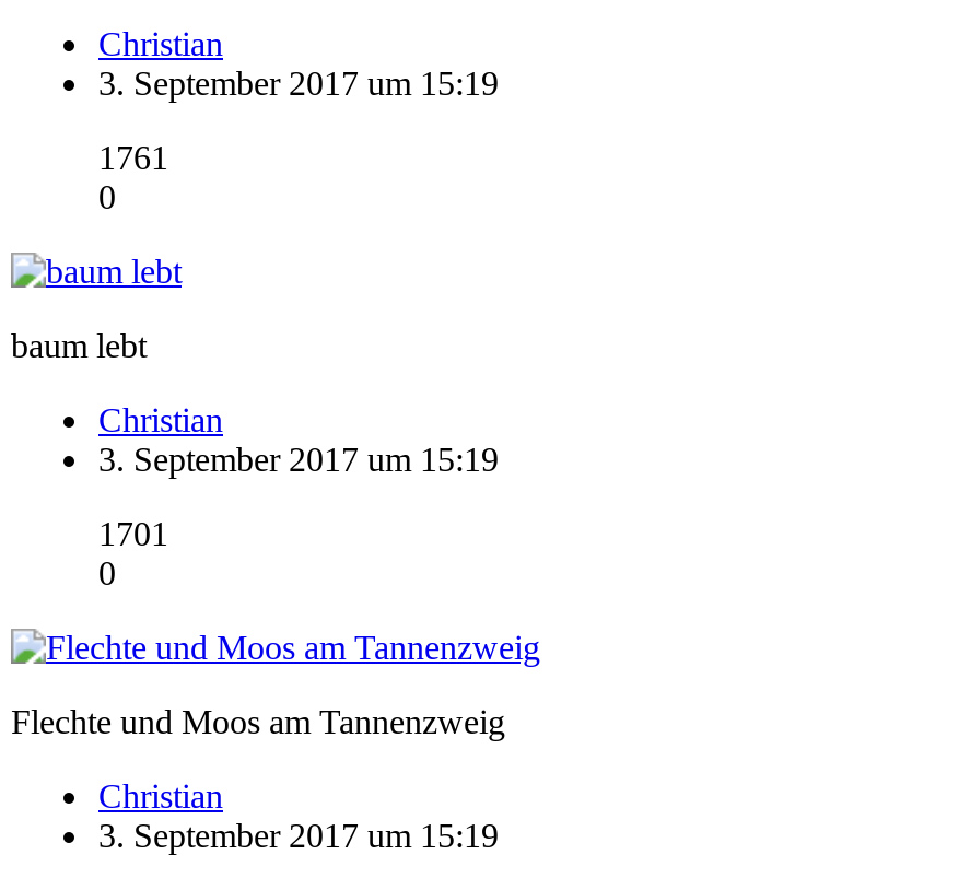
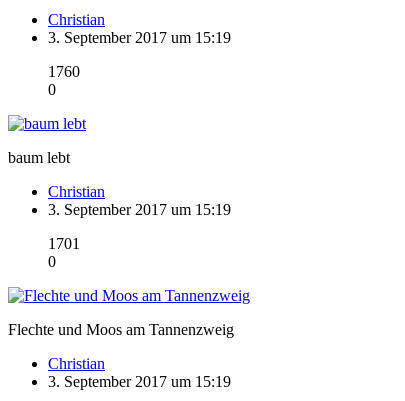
[98,138,168,176] 1761 -> [48,63,80,80] 1760

